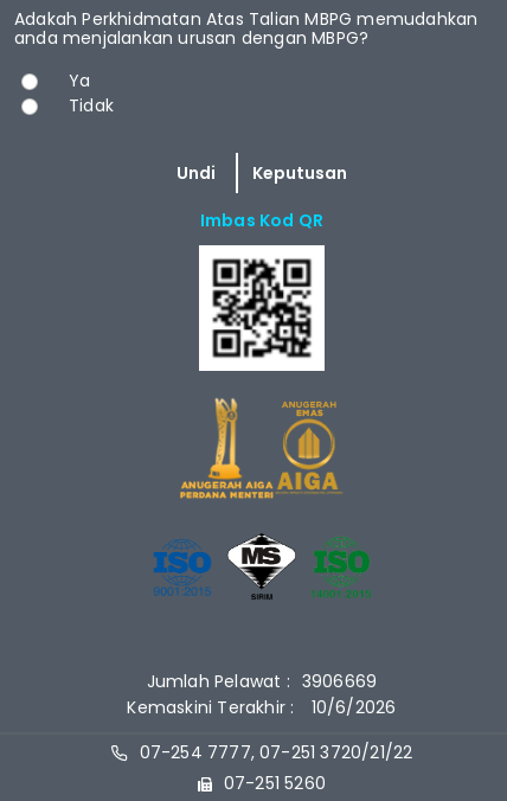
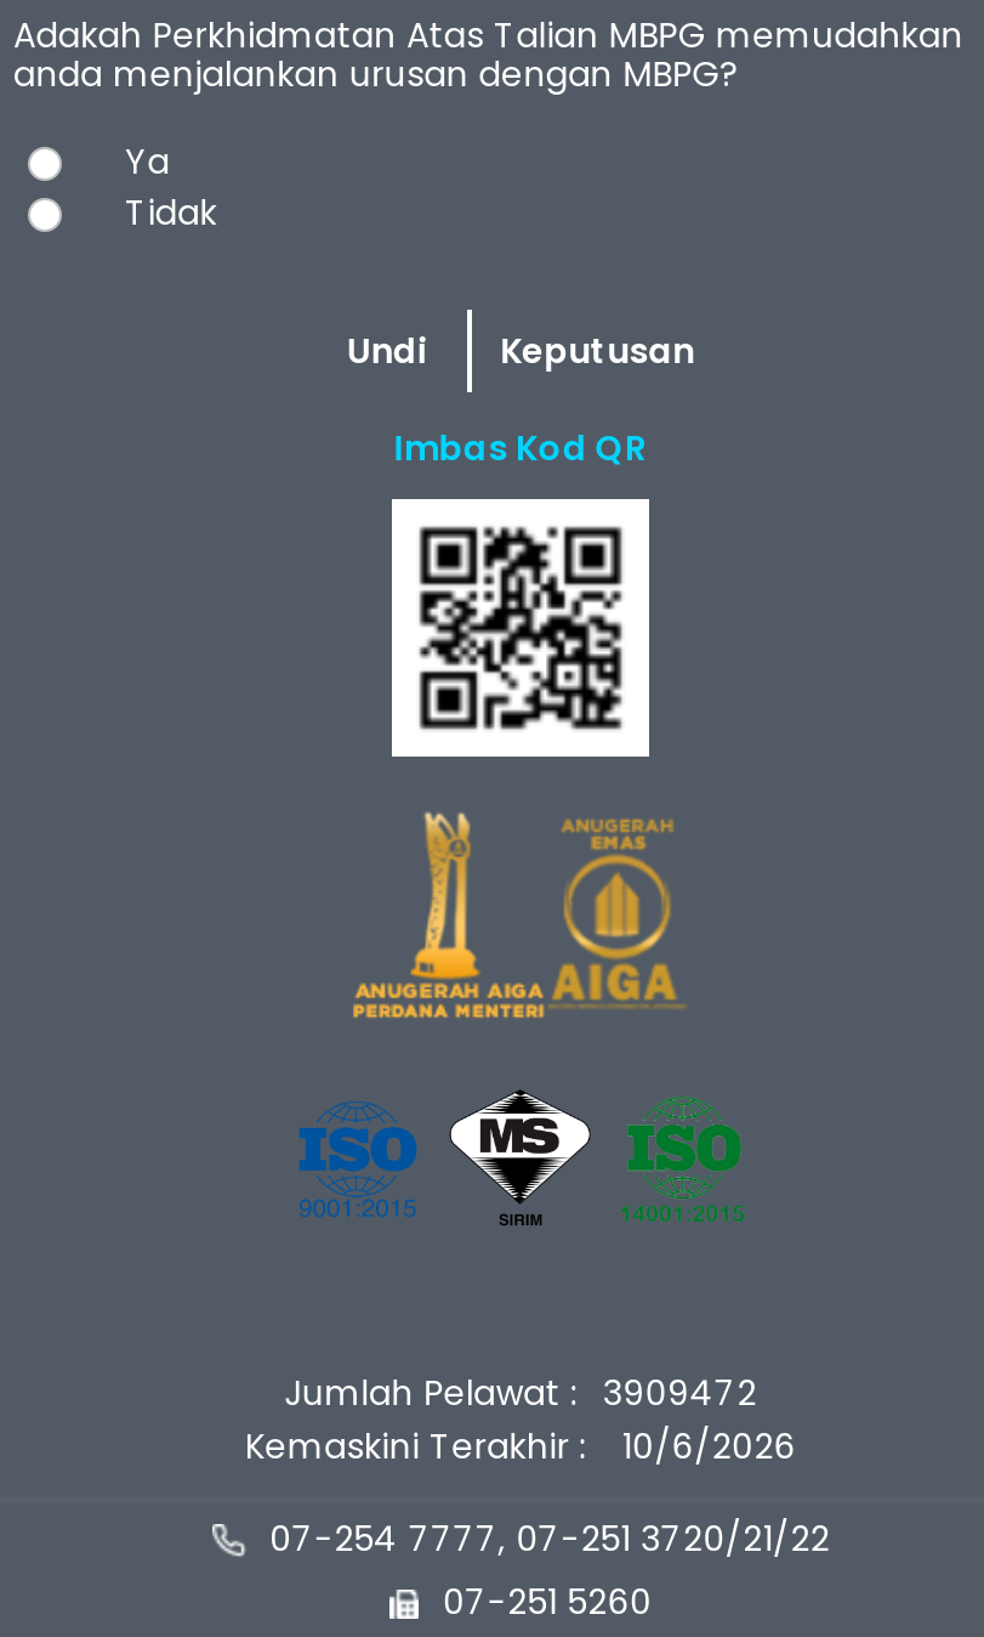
[147,670,377,694] Jumlah Pelawat : 3906669 -> [284,1370,757,1418] Jumlah Pelawat : 3909472

